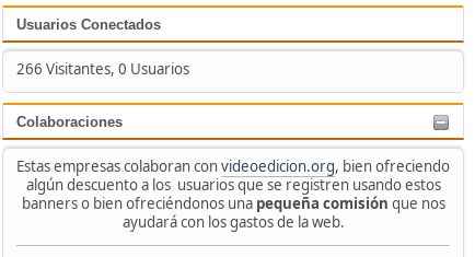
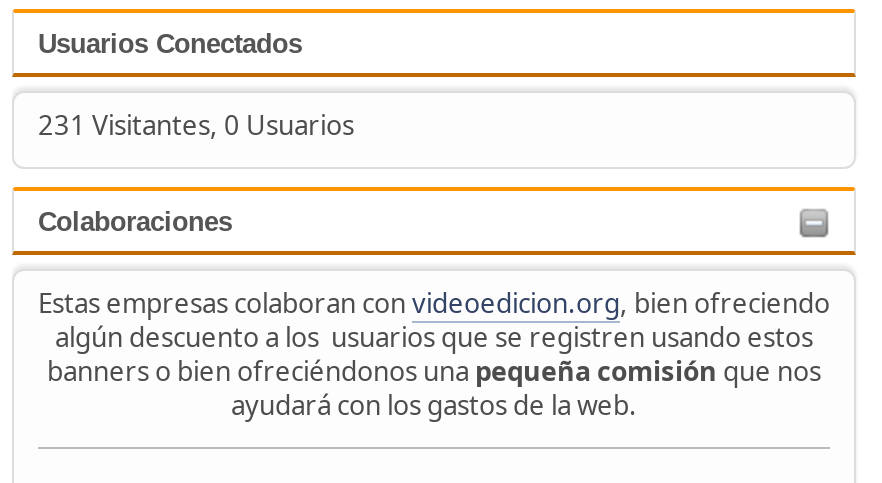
[16,59,189,79] 266 Visitantes, 0 Usuarios -> [38,107,354,143] 231 Visitantes, 0 Usuarios

